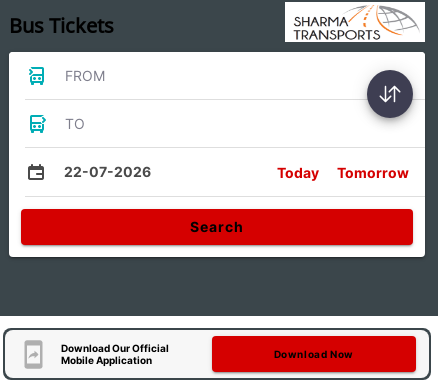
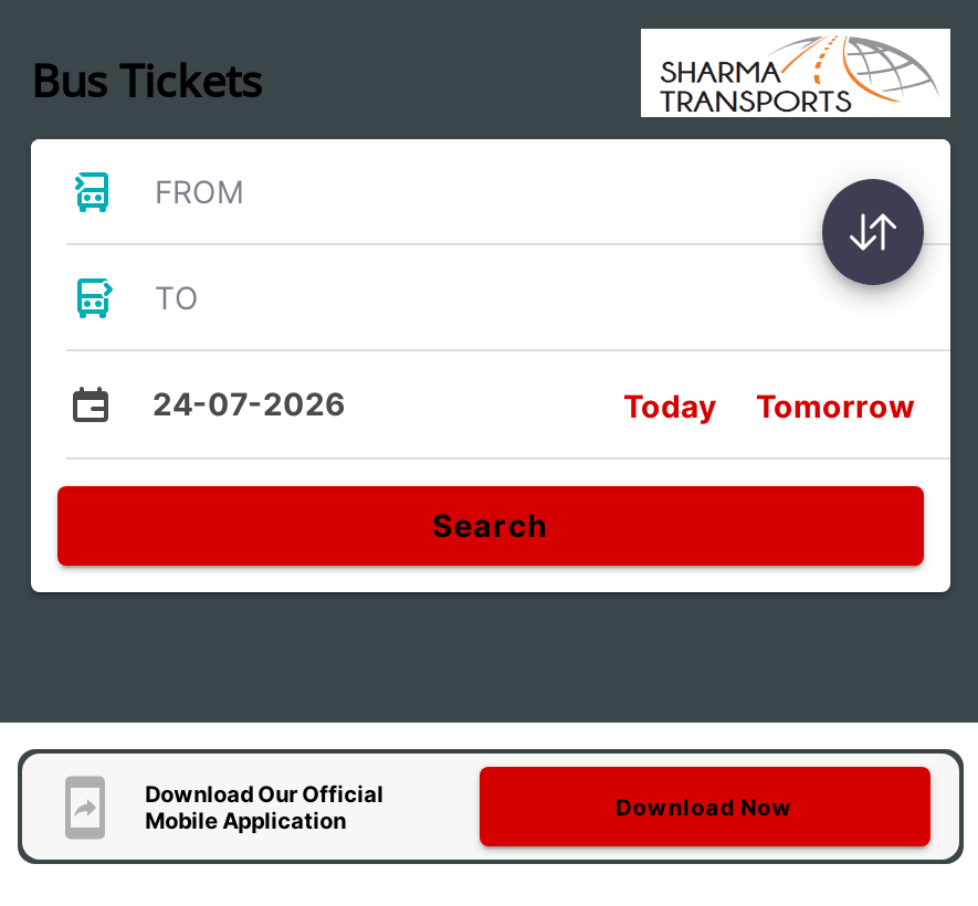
[64,163,151,180] 22-07-2026 -> [153,384,345,422] 24-07-2026

